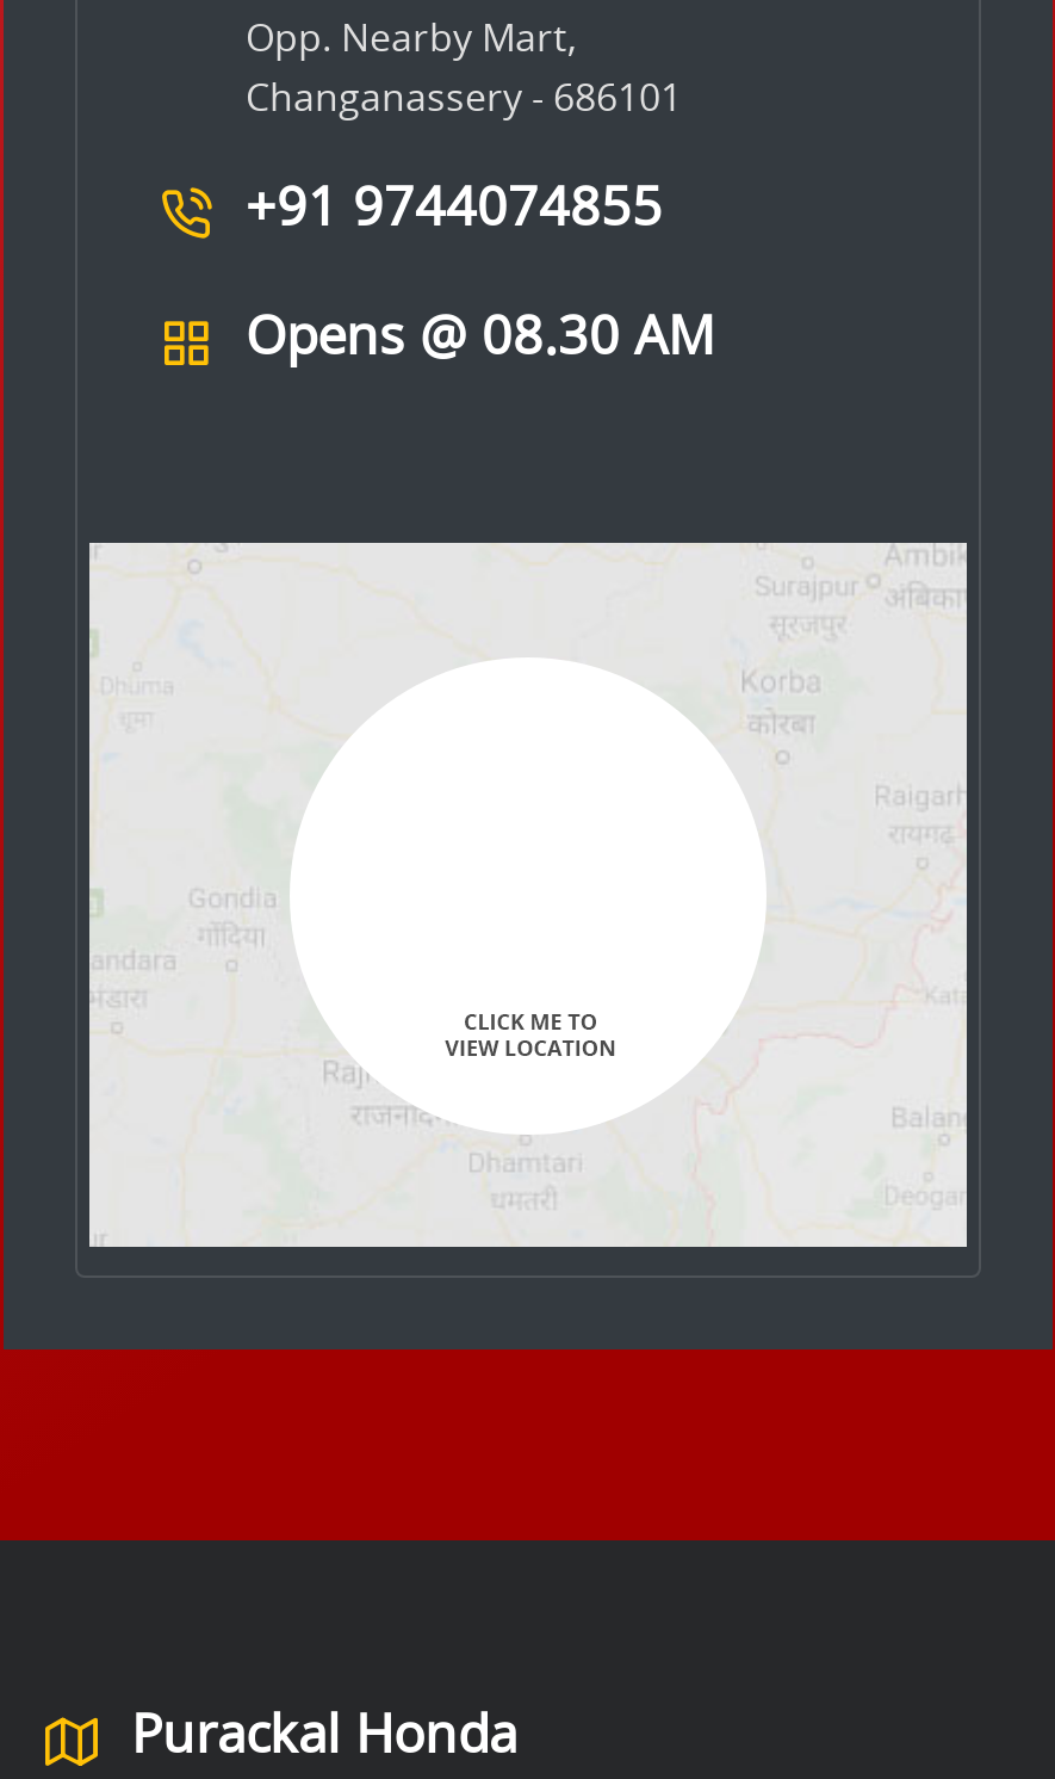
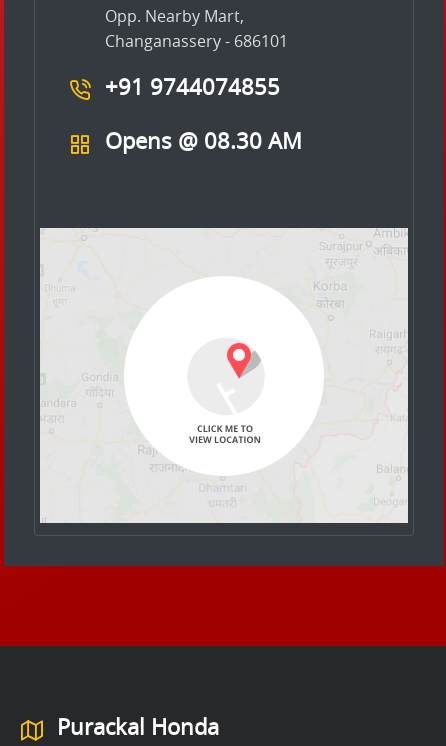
none -> [226,342,261,379] [image]

